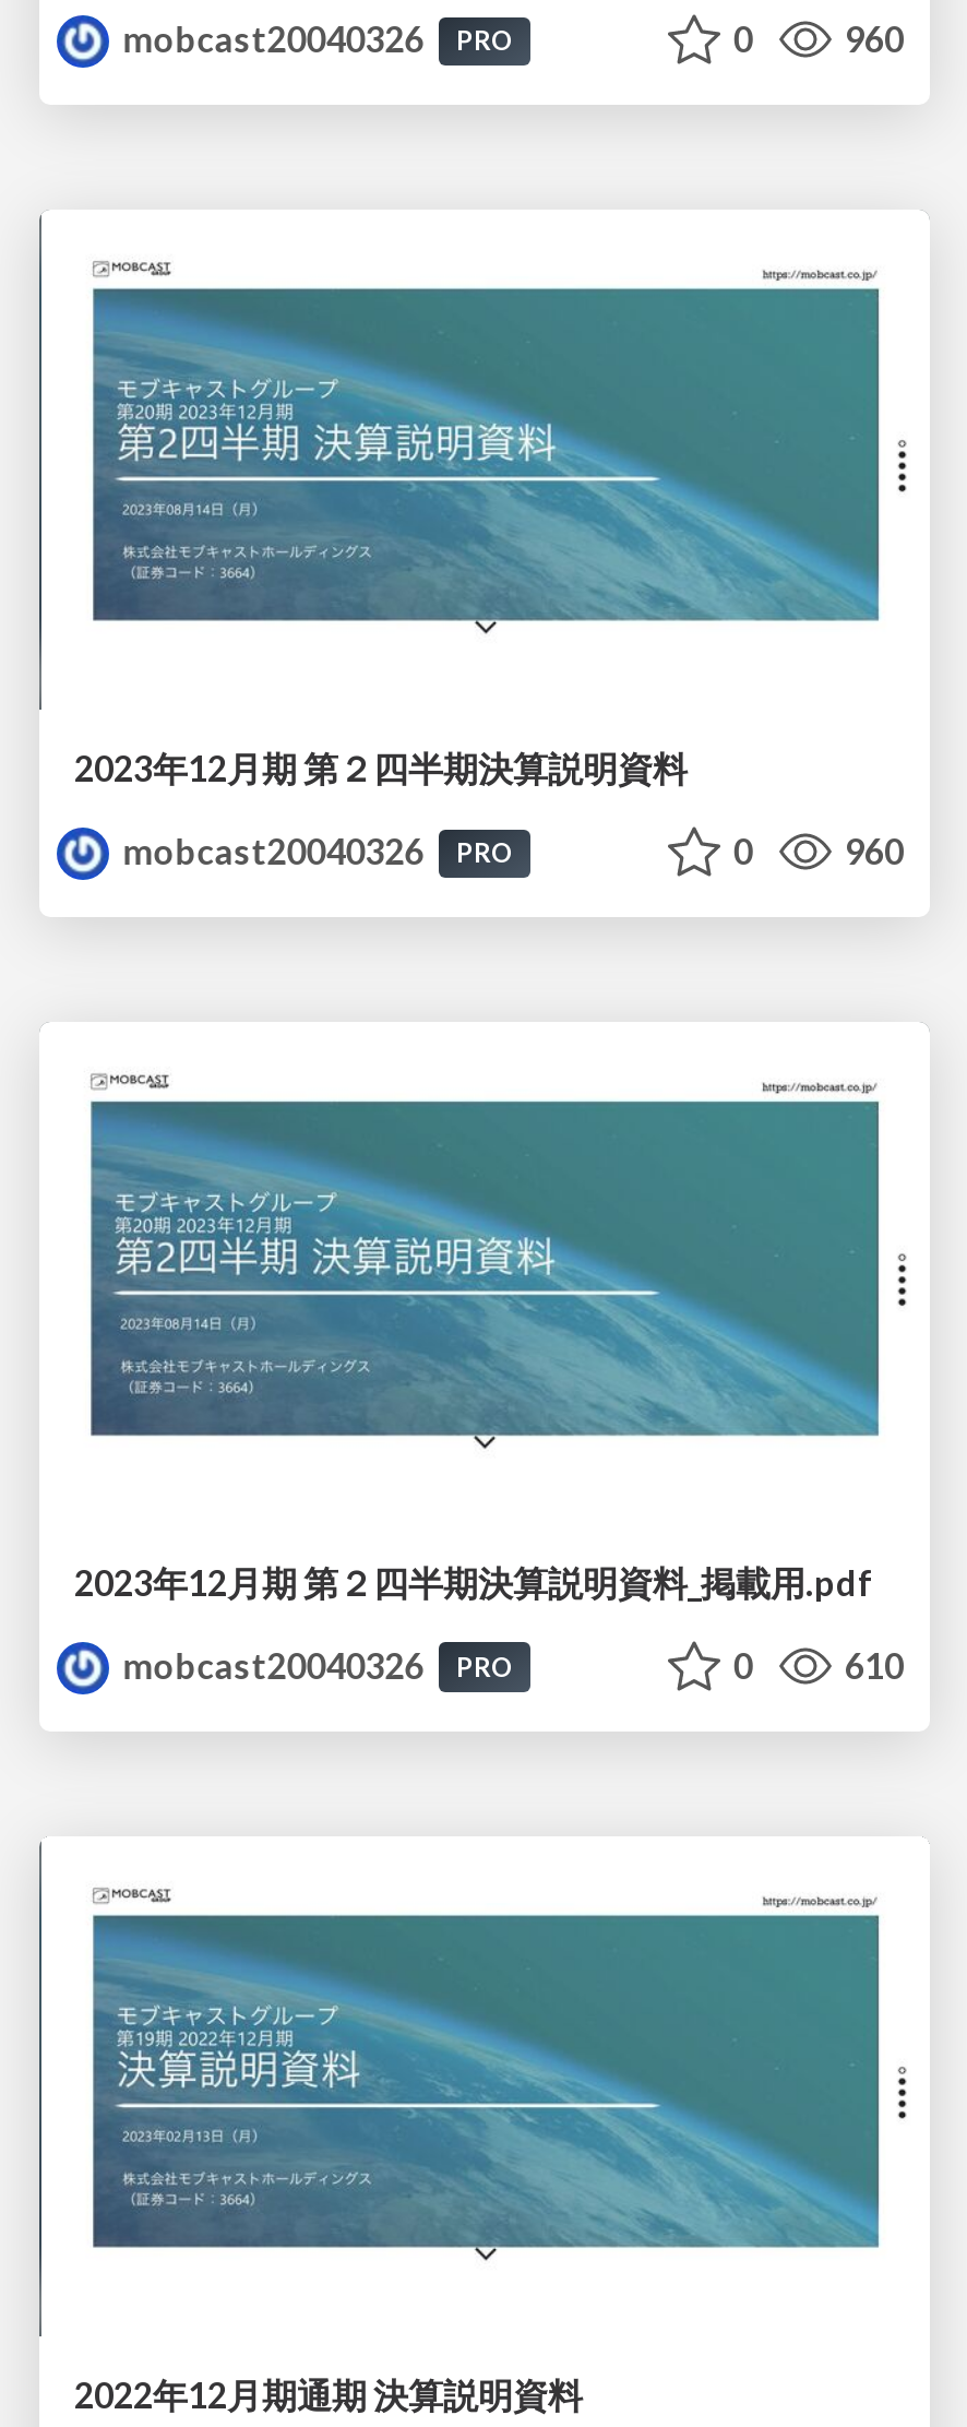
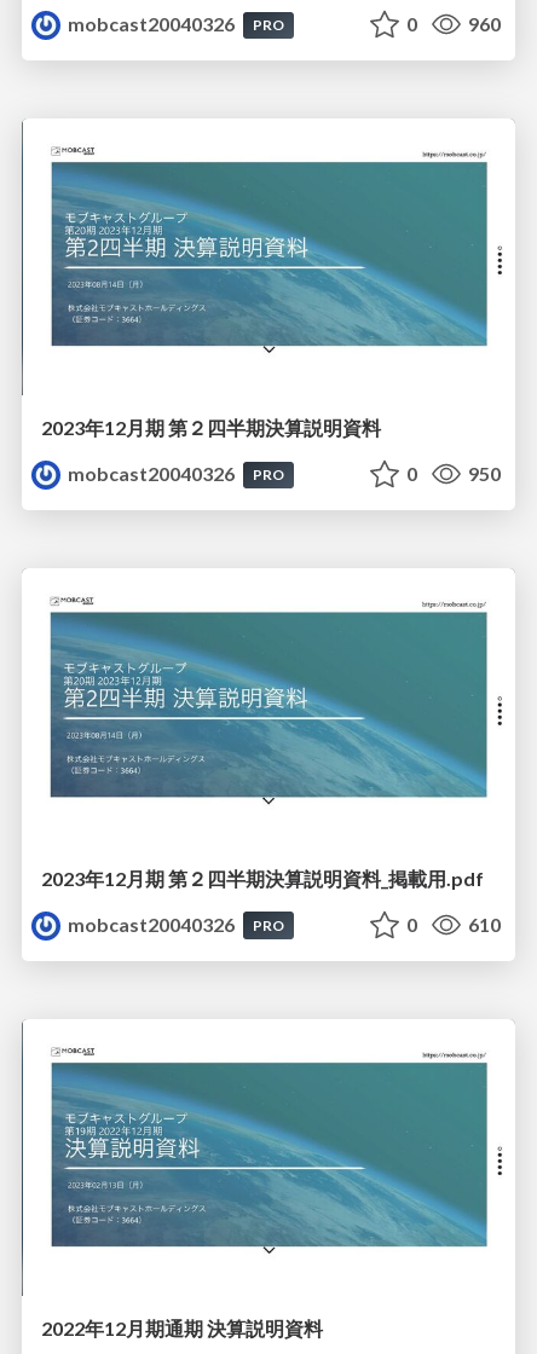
[838,830,904,872] 960 -> [464,462,501,485] 950

